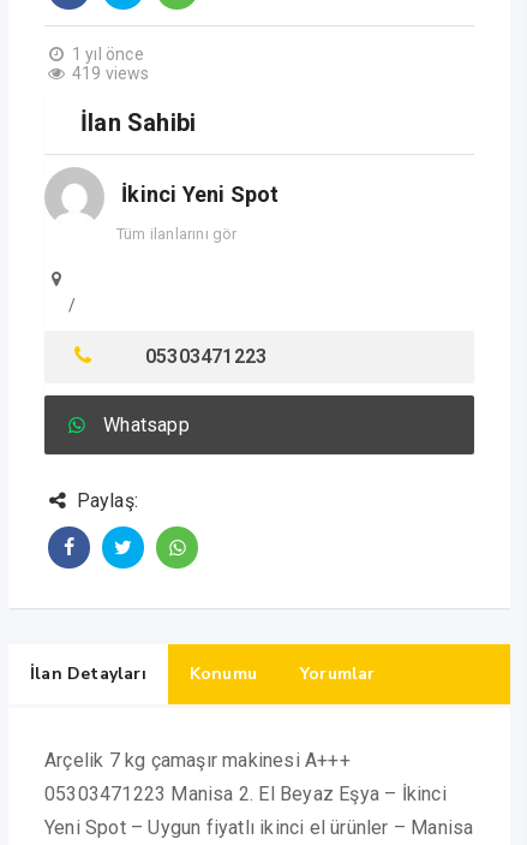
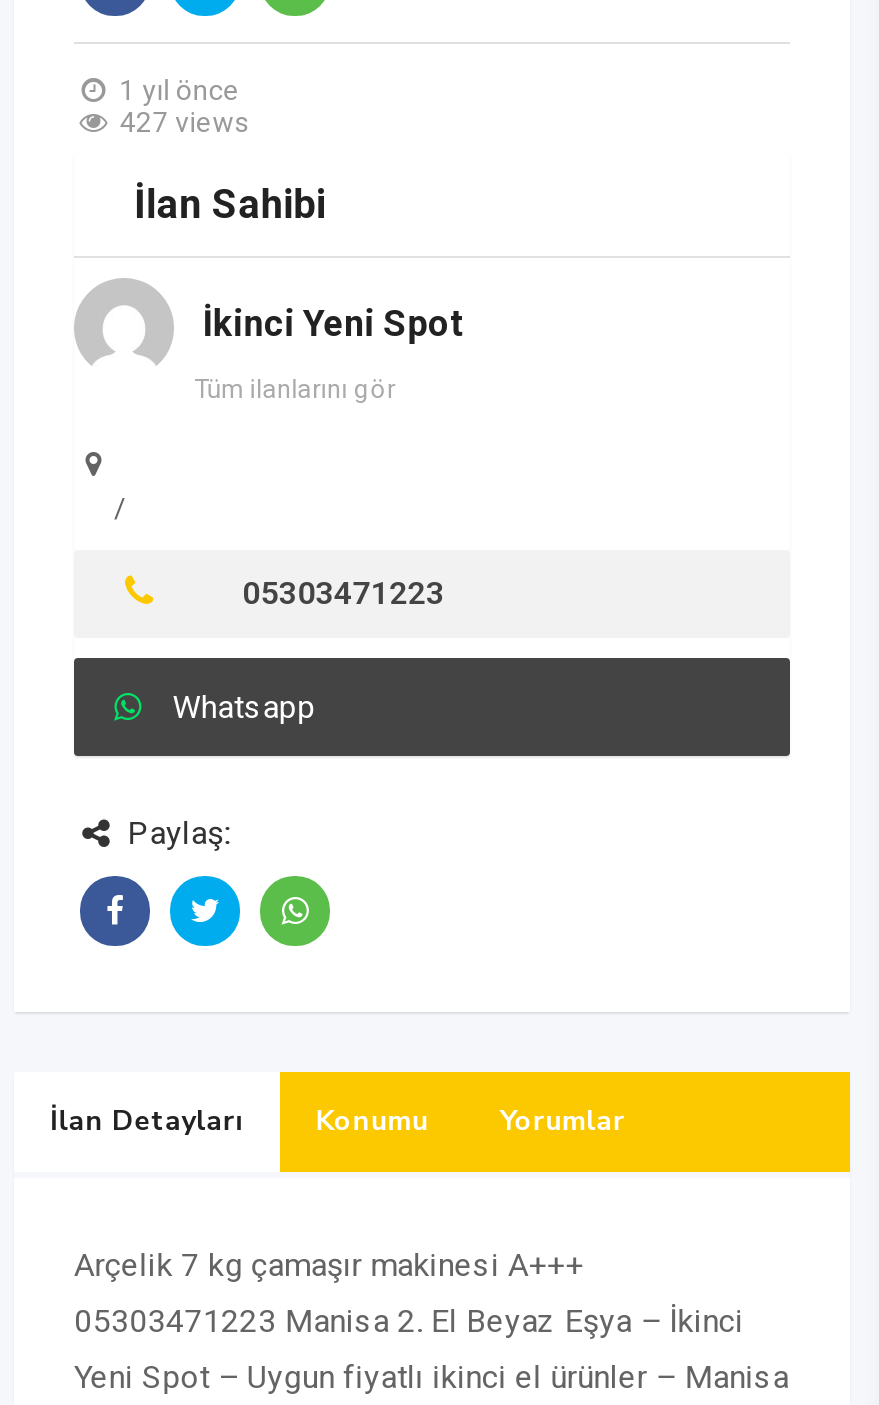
[68,63,150,82] 419 views -> [113,105,249,137] 427 views

